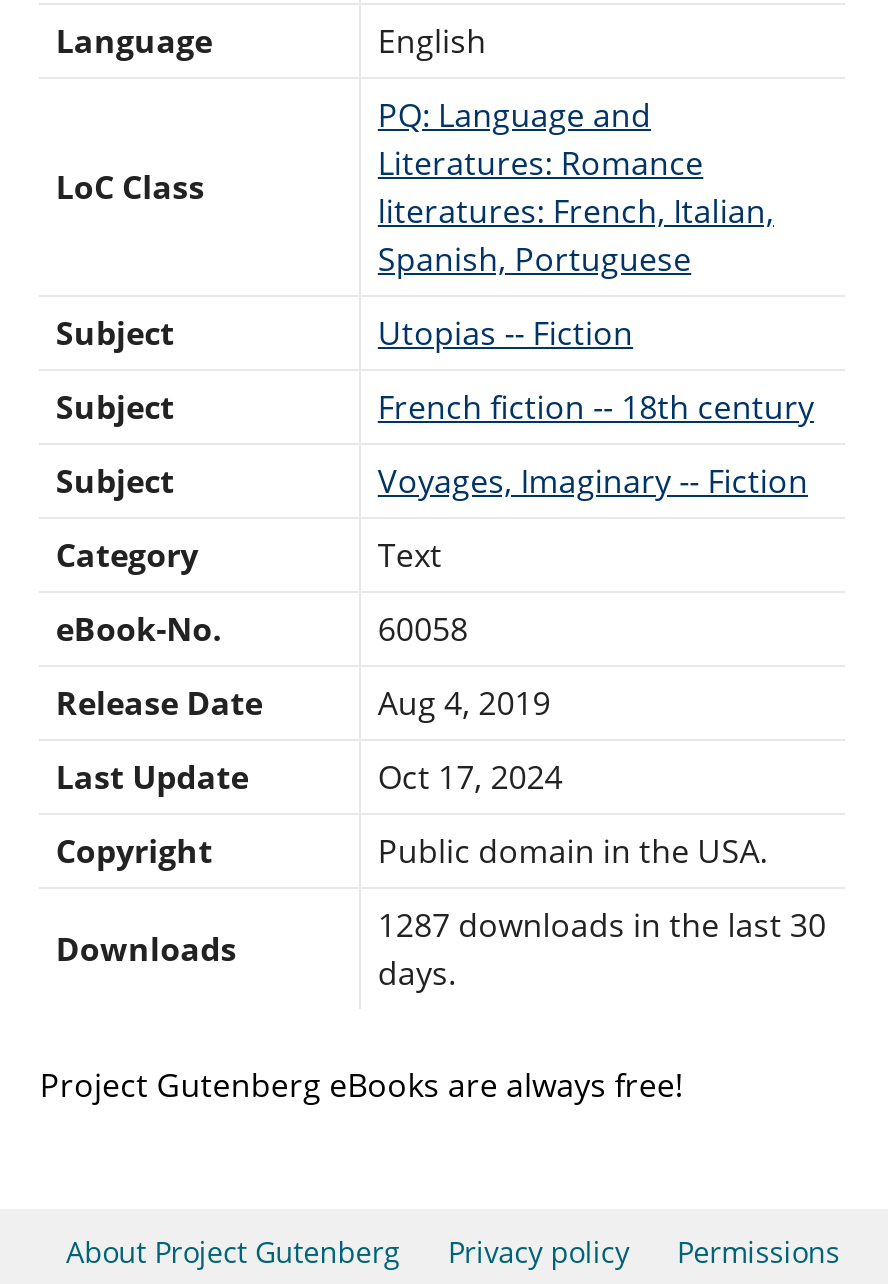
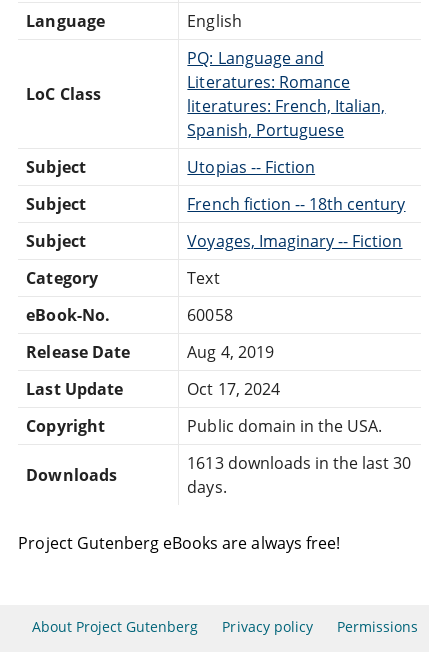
[378,902,826,946] 1287 downloads in the last 30 -> [187,452,411,474] 1613 downloads in the last 30

